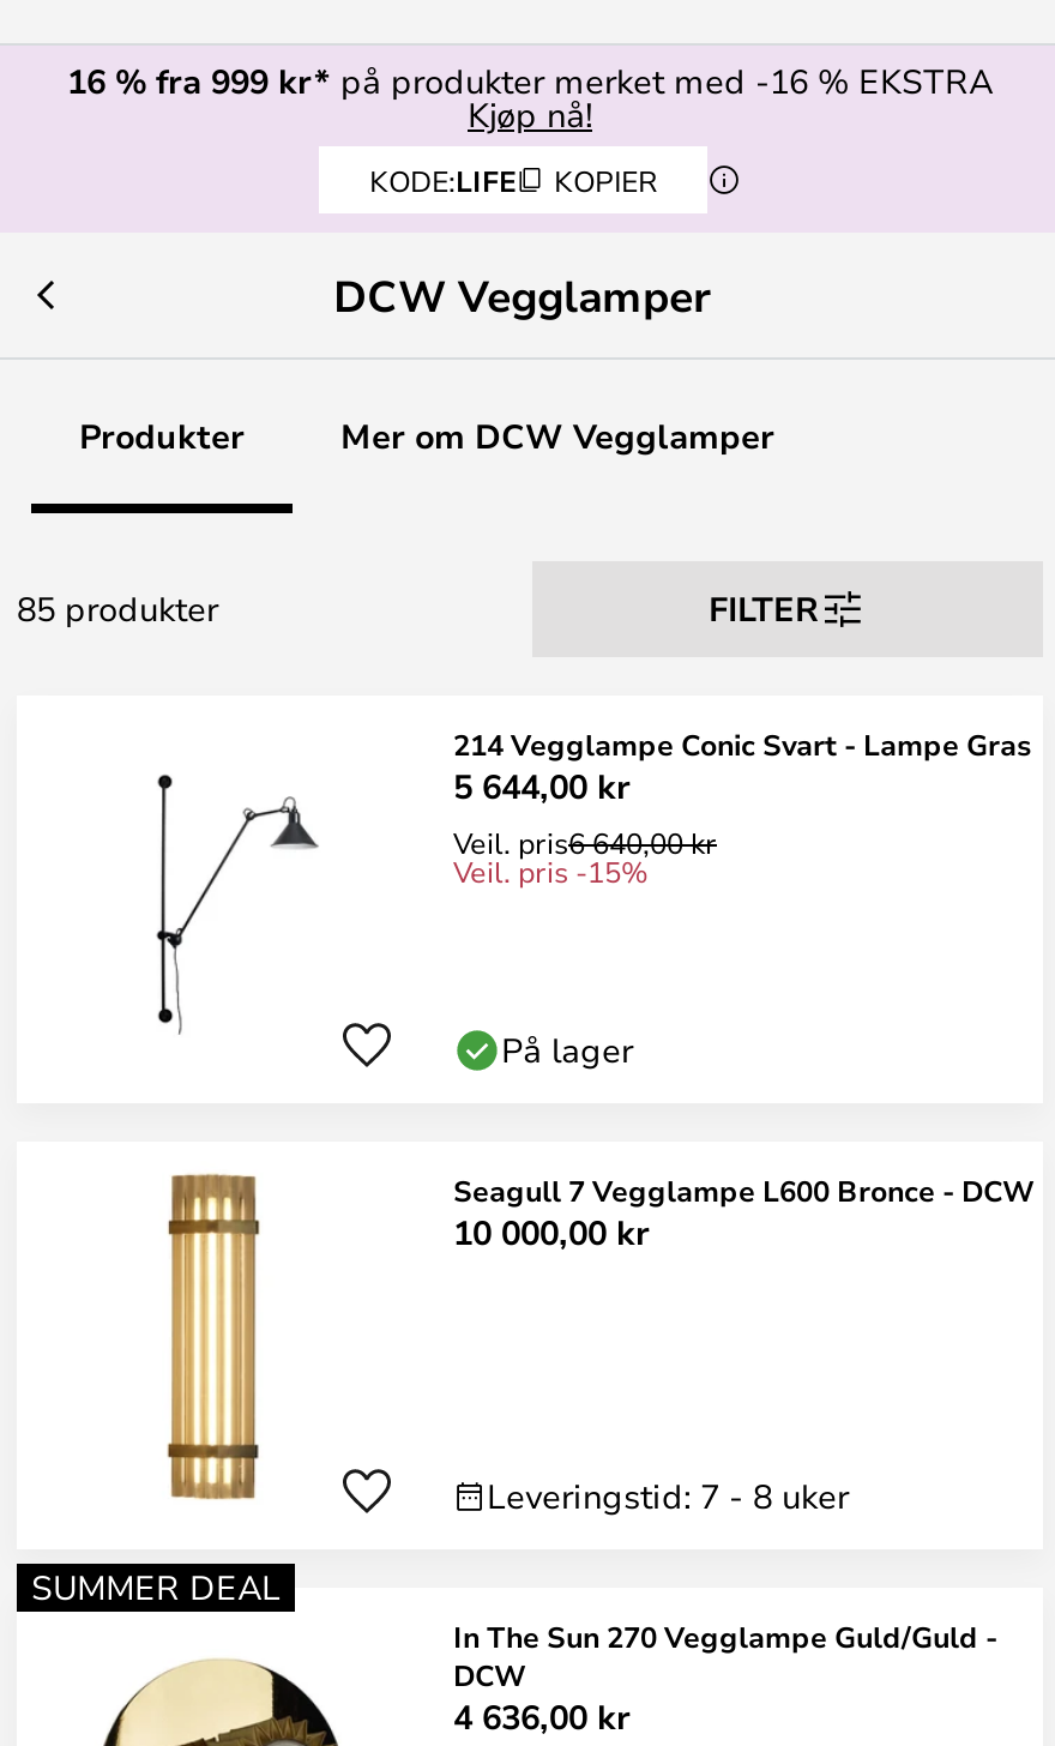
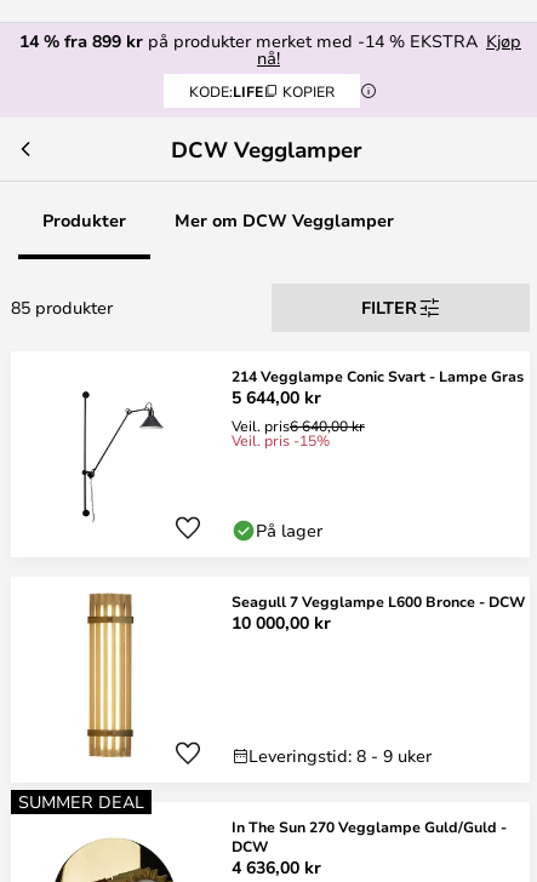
[67,58,993,137] 16 % fra 999 kr* på produkter merket med -16 % EKSTRA | Kjøp nå! -> [19,29,521,69] 14 % fra 899 kr på produkter merket med -14 % EKSTRA Kjøp | nå!
[487,1473,849,1518] Leveringstid: 7 - 8 uker -> [248,744,432,767] Leveringstid: 8 - 9 uker

